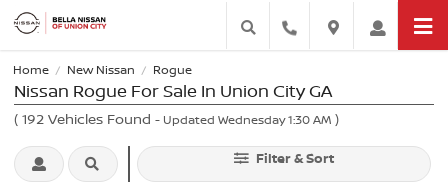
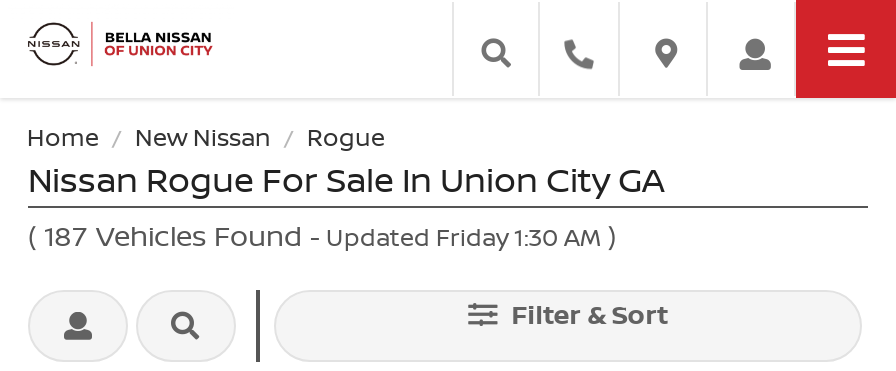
[14,109,339,128] (192 Vehicles Found - Updated Wednesday 1:30 AM) -> [28,216,616,254] (187 Vehicles Found - Updated Friday 1:30 AM)

